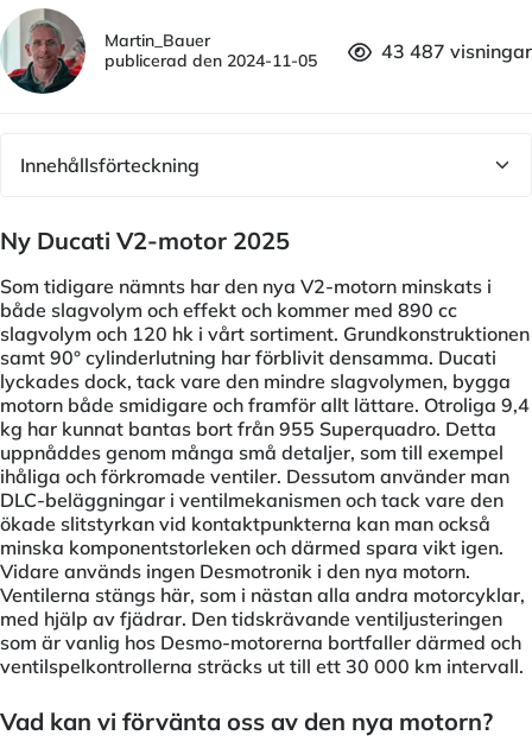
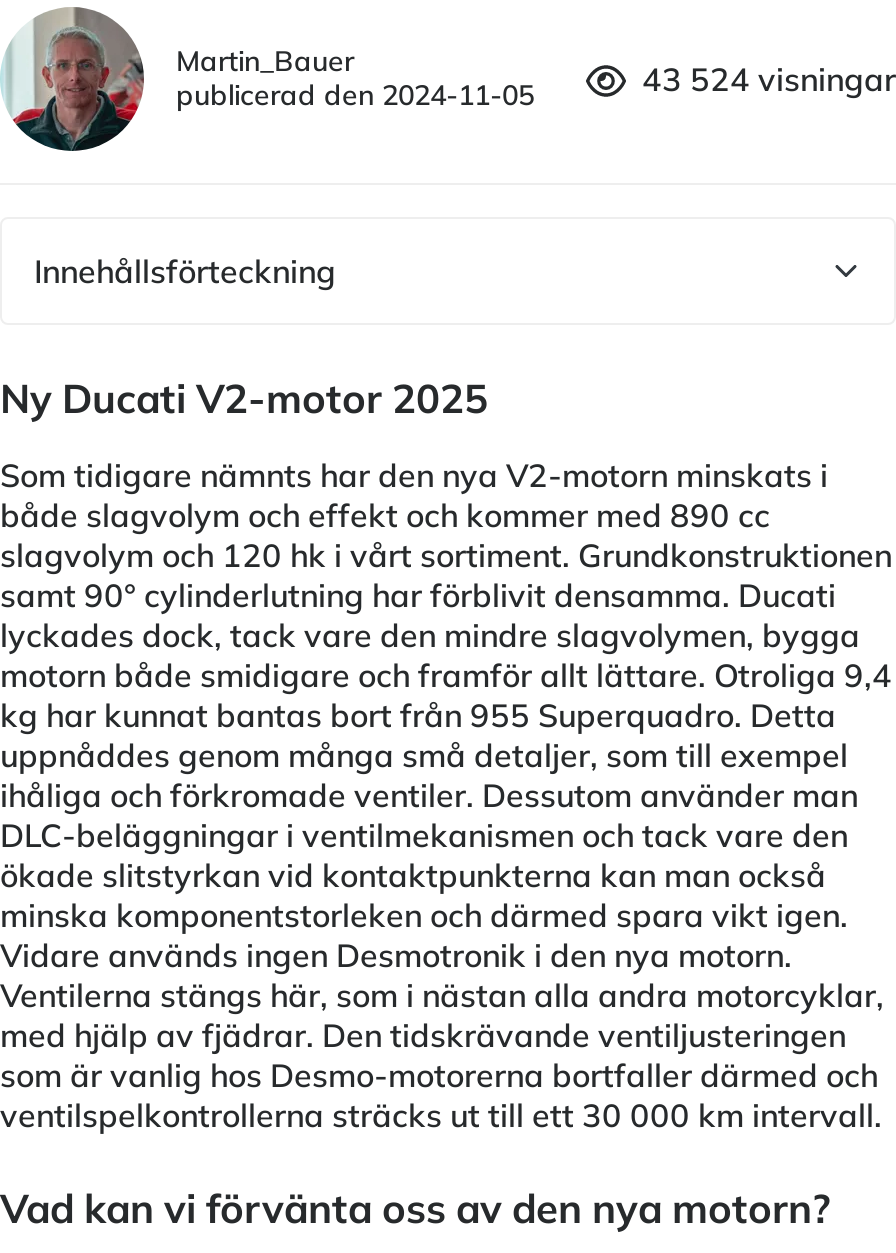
[381,39,532,63] 43 487 visningar -> [642,59,896,99] 43 524 visningar

